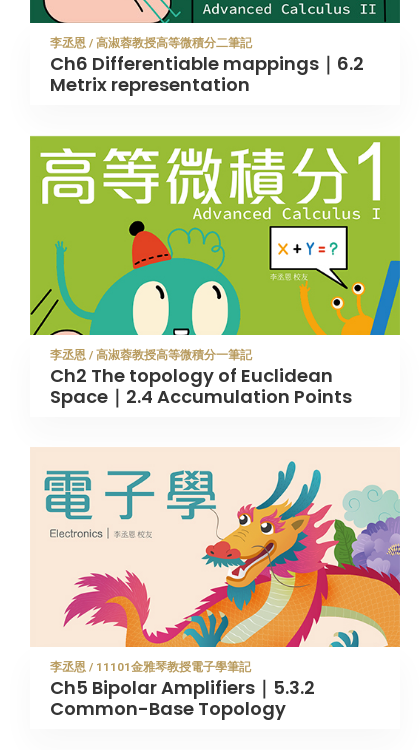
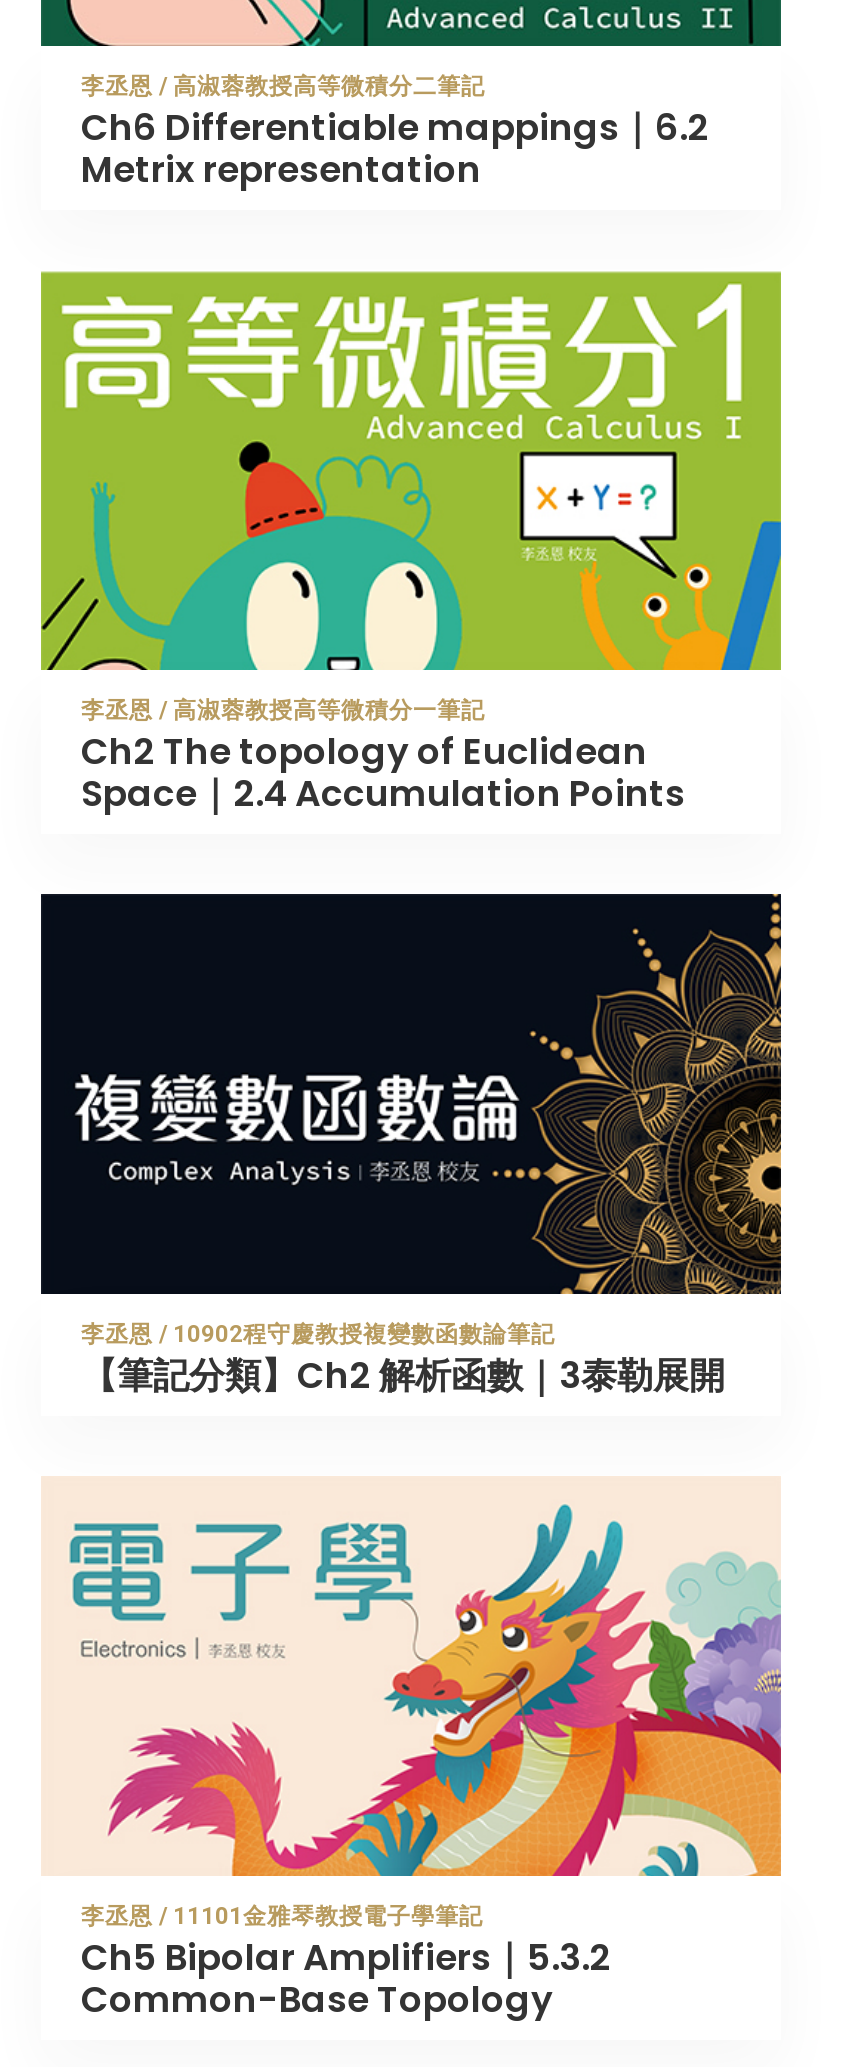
none -> [39,892,783,1400] [image] | 李丞恩 / 10902程守慶教授複變數函數論筆記 | 【筆記分類】Ch2 解析函數｜3泰勒展開

